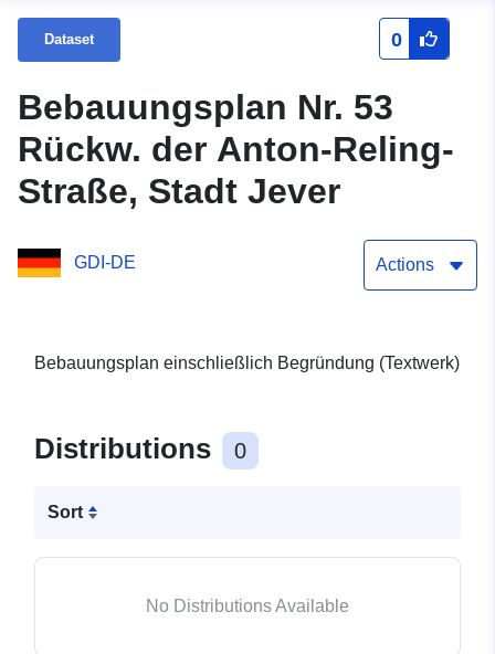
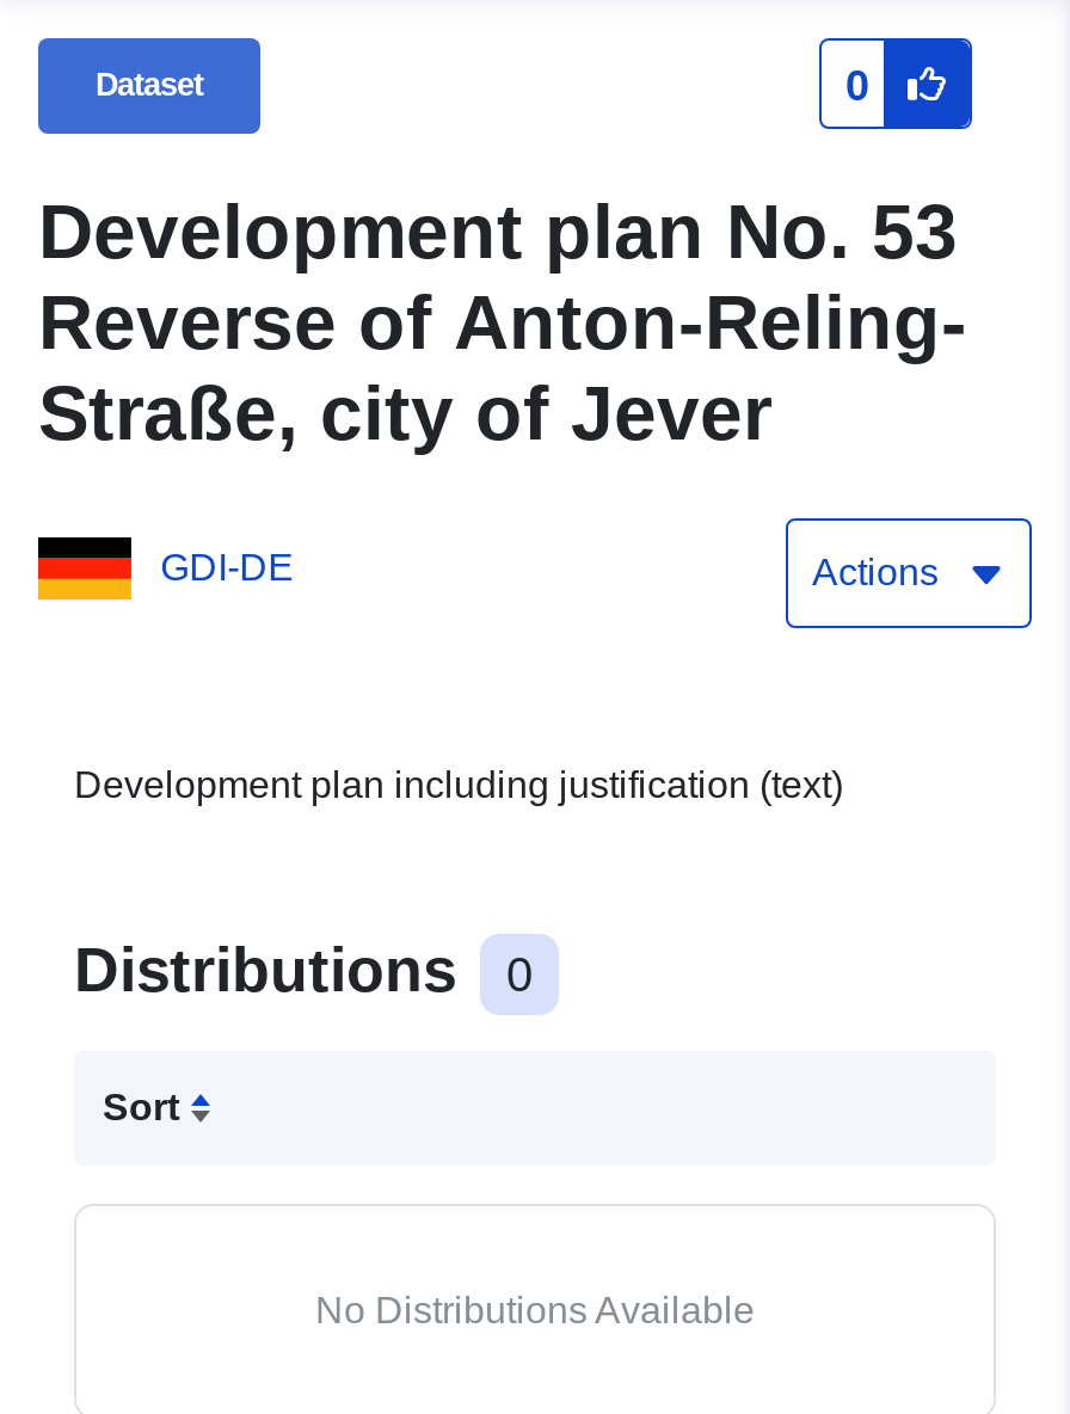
[18,88,454,211] Bebauungsplan Nr. 53 | Rückw. der Anton-Reling- | Straße, Stadt Jever -> [38,189,967,457] Development plan No. 53 | Reverse of Anton-Reling- | Straße, city of Jever
[34,354,460,373] Bebauungsplan einschließlich Begründung (Textwerk) -> [74,765,843,806] Development plan including justification (text)

